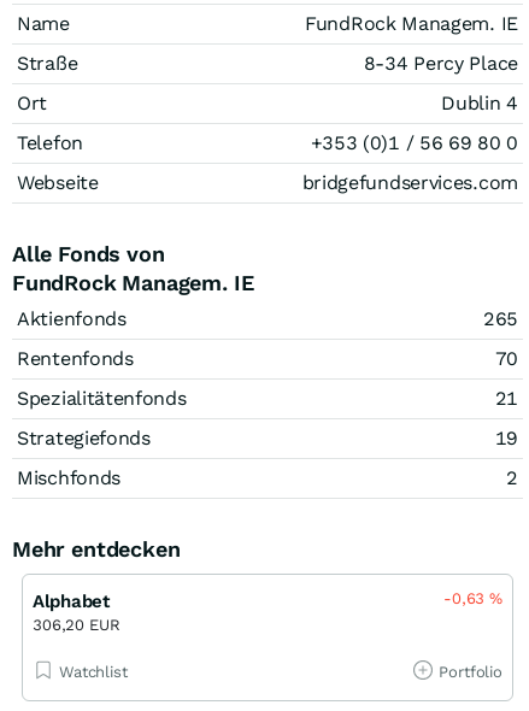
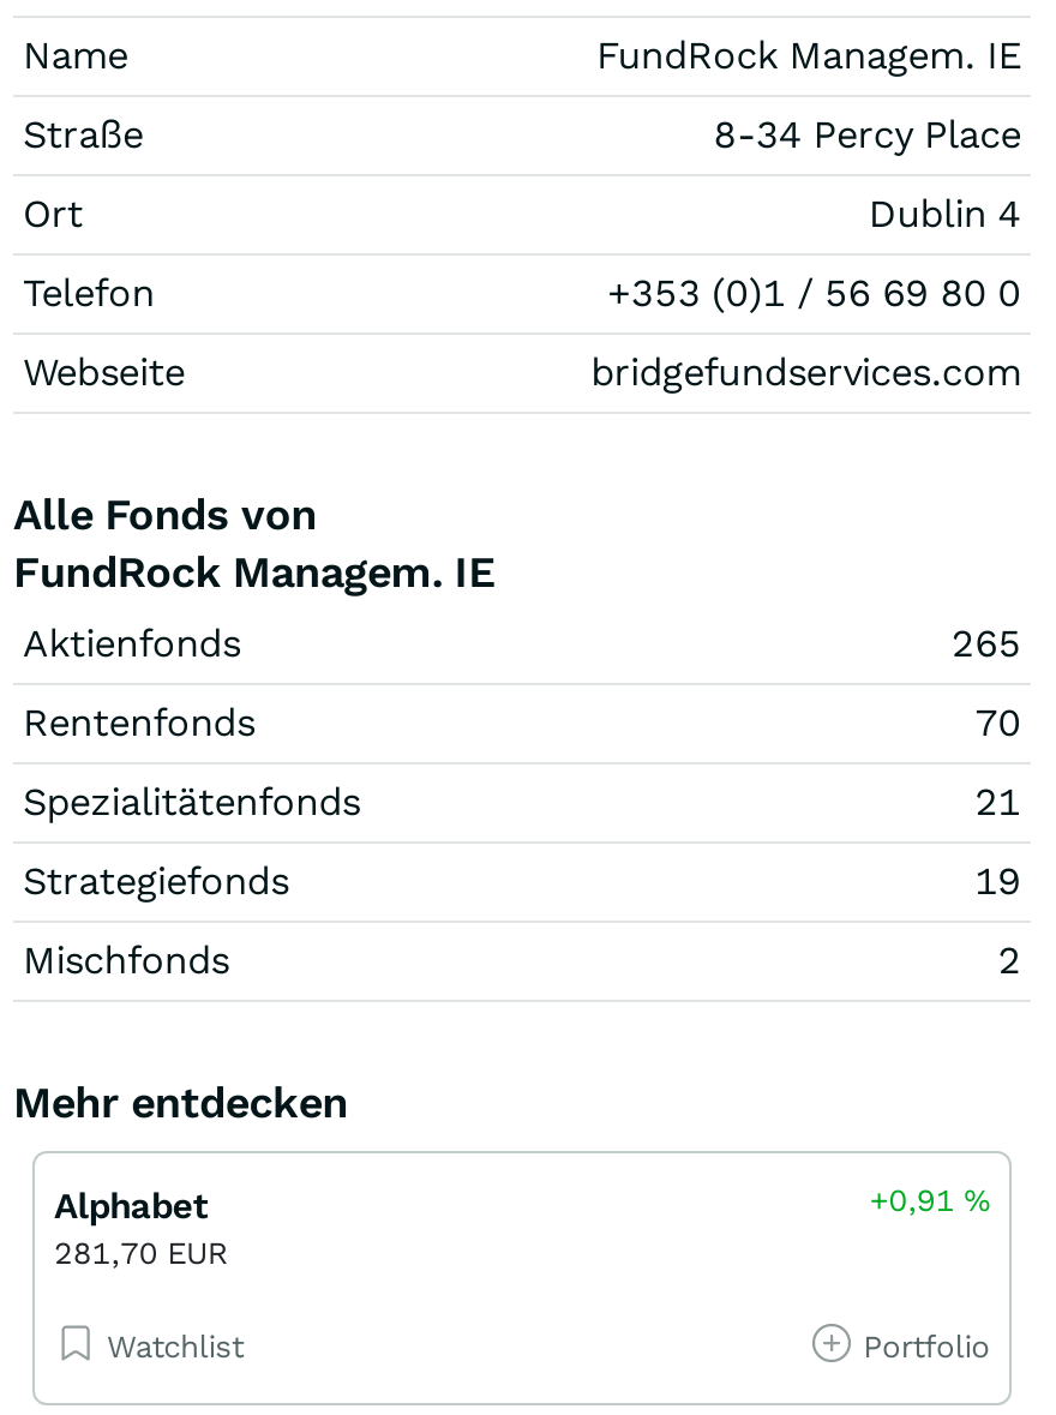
[443,589,502,607] -0,63% -> [870,1182,990,1218] +0,91%
[33,616,120,634] 306,20 EUR -> [54,1235,228,1271] 281,70 EUR

